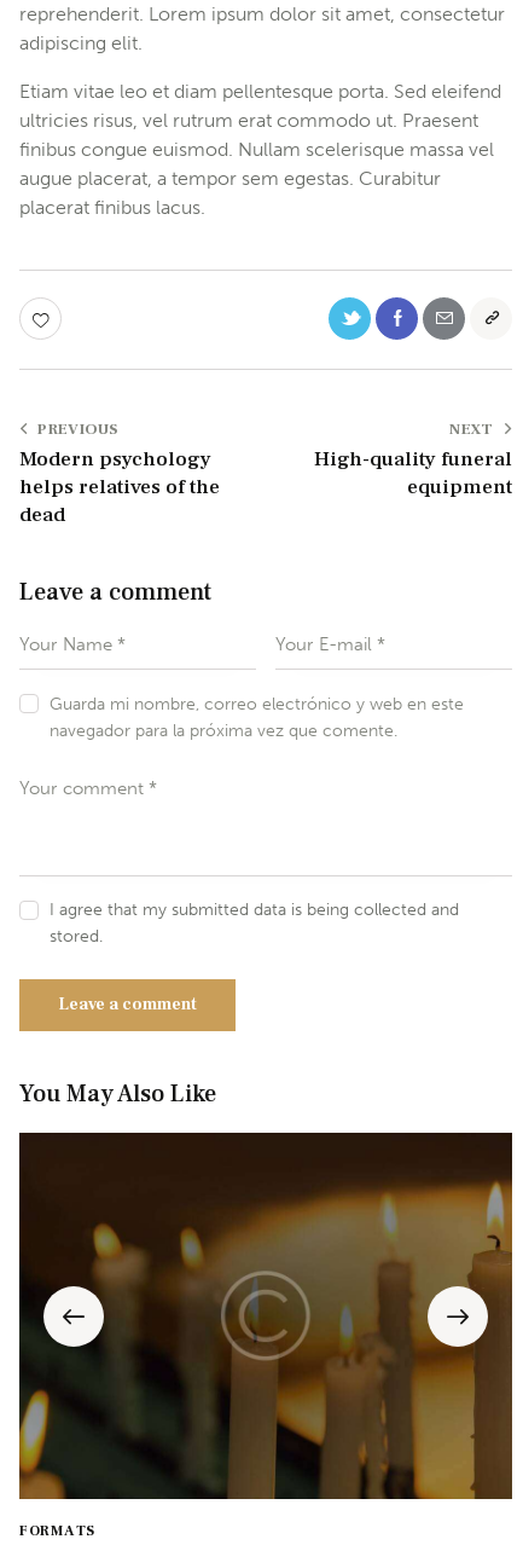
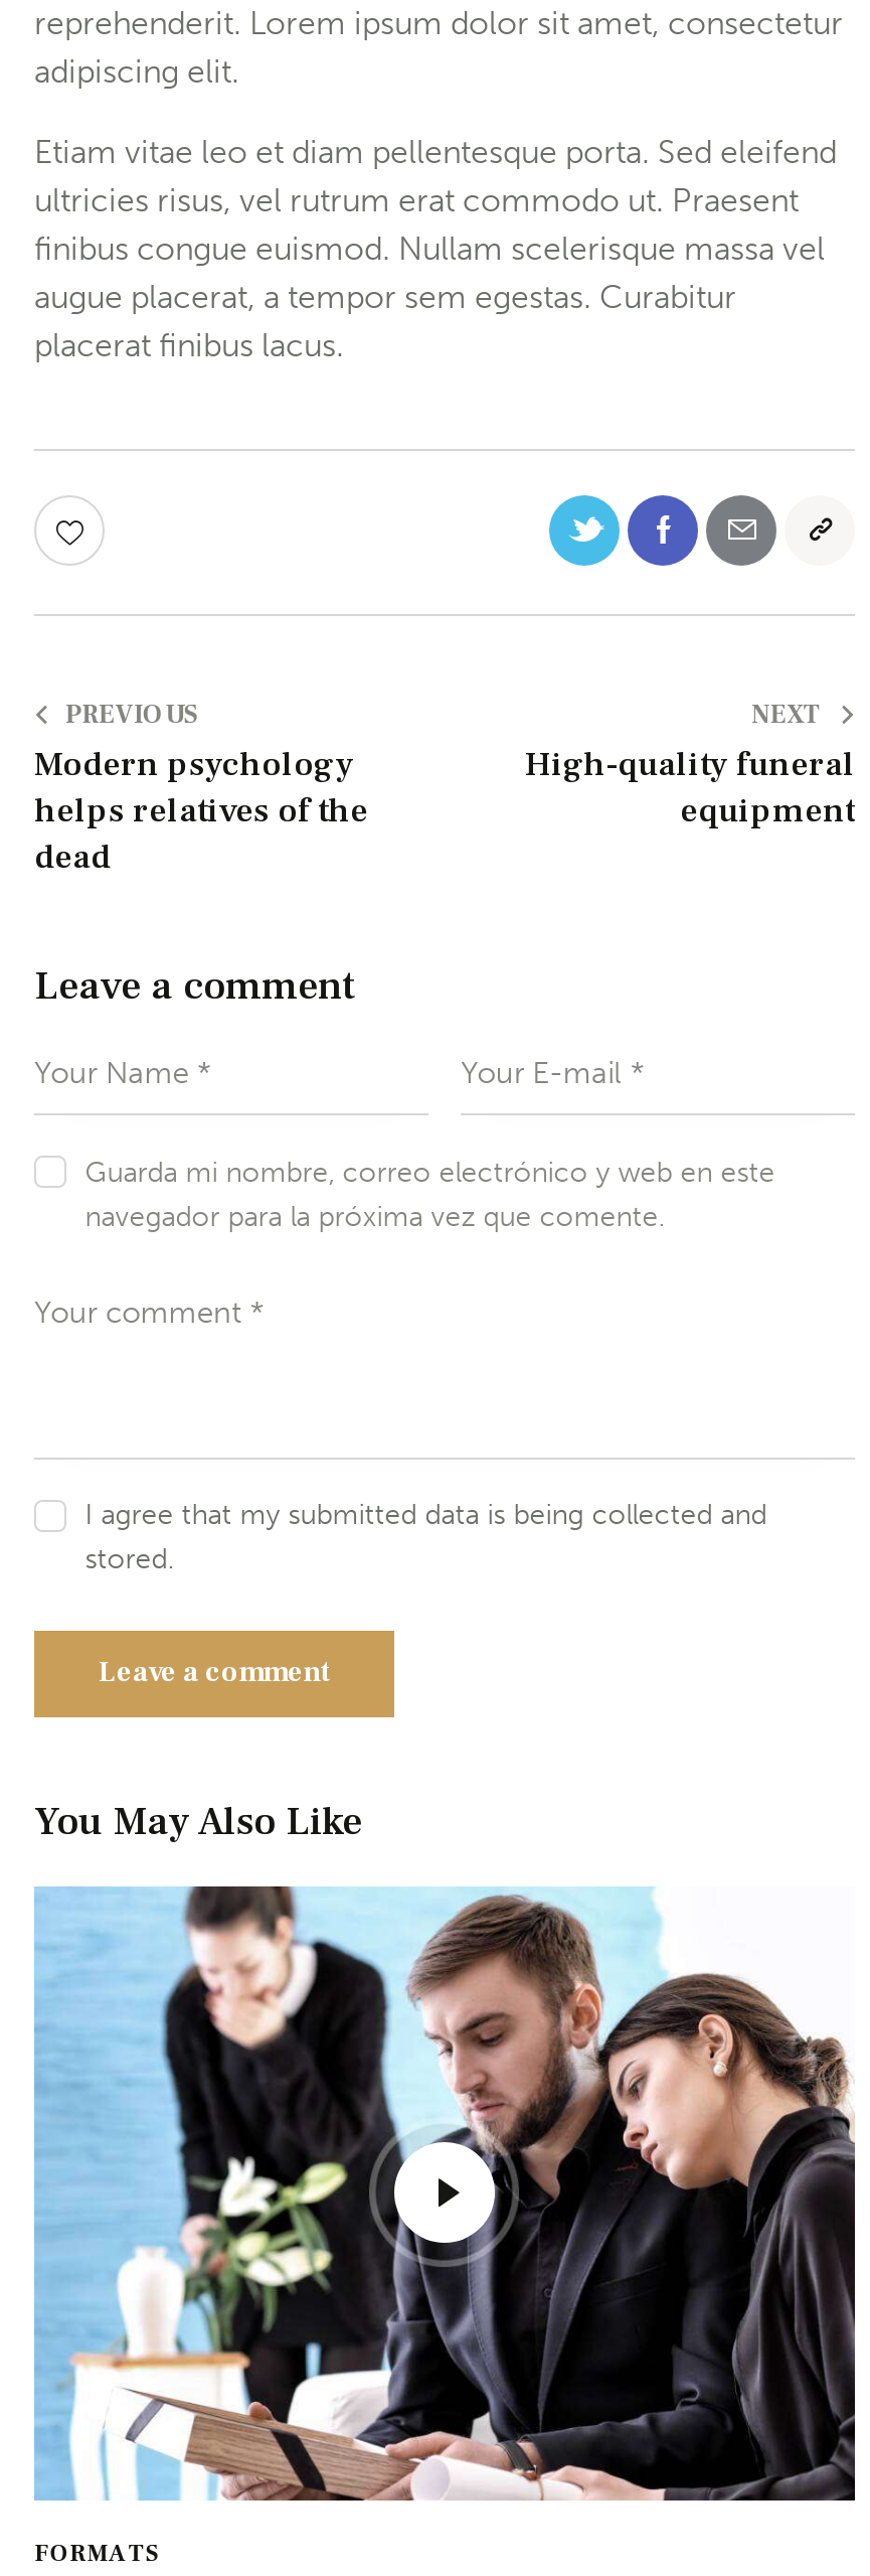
[18,1132,513,1500] [image] -> [34,1886,855,2505] [image]

